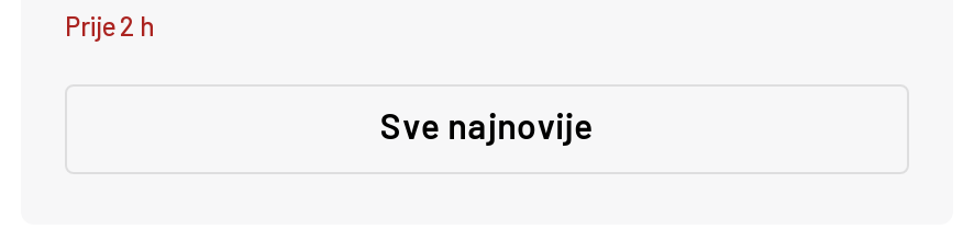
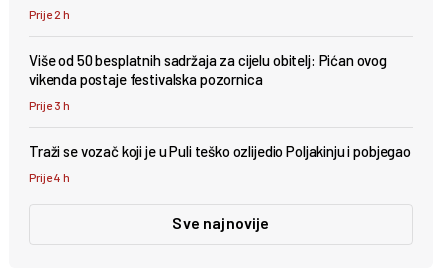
none -> [29,51,411,184] Više od 50 besplatnih sadržaja za cijelu obitelj: Pićan ovog | vikenda postaje festivalska pozornica | Prije 3 h | Traži se vozač koji je u Puli teško ozlijedio Poljakinju i pobjegao | Prije 4 h

